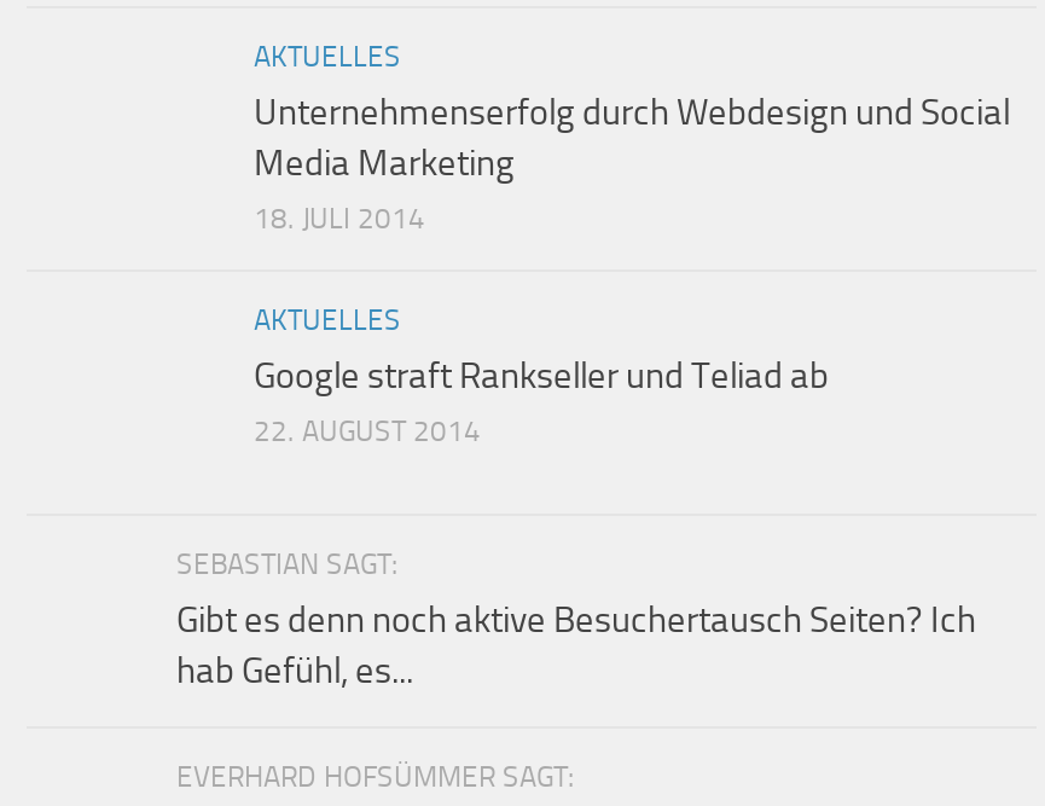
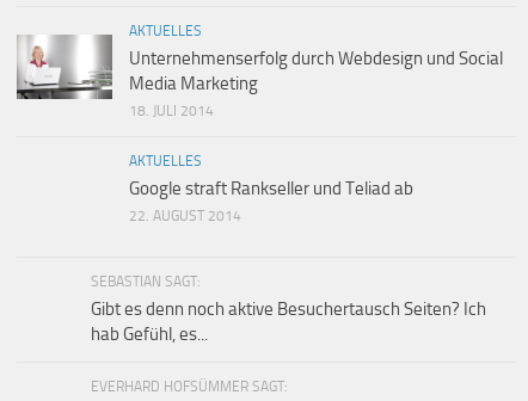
none -> [16,33,113,101] [image]

